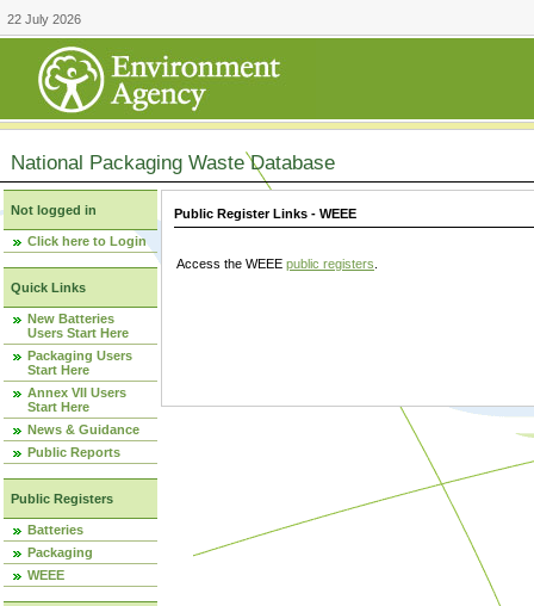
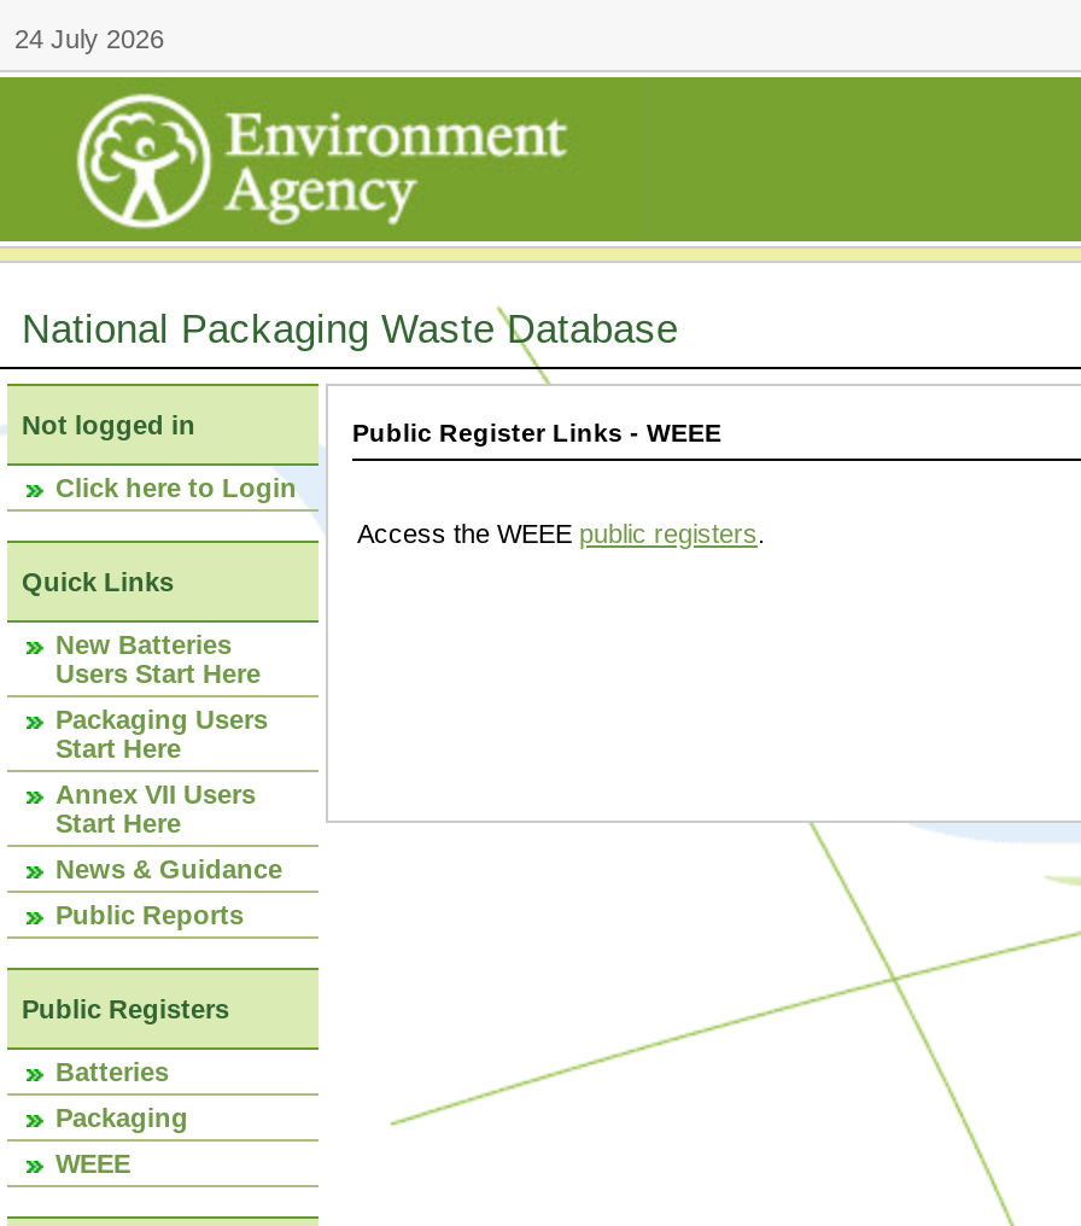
[7,12,81,26] 22 July 2026 -> [14,24,164,53] 24 July 2026

